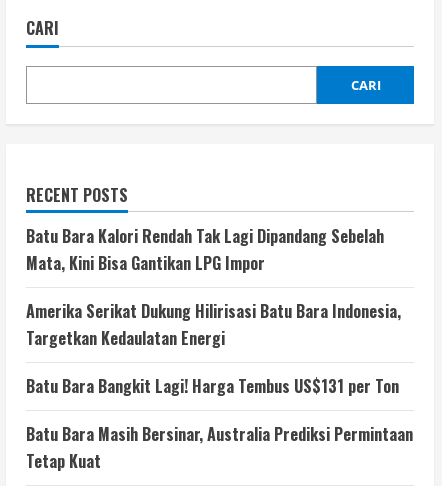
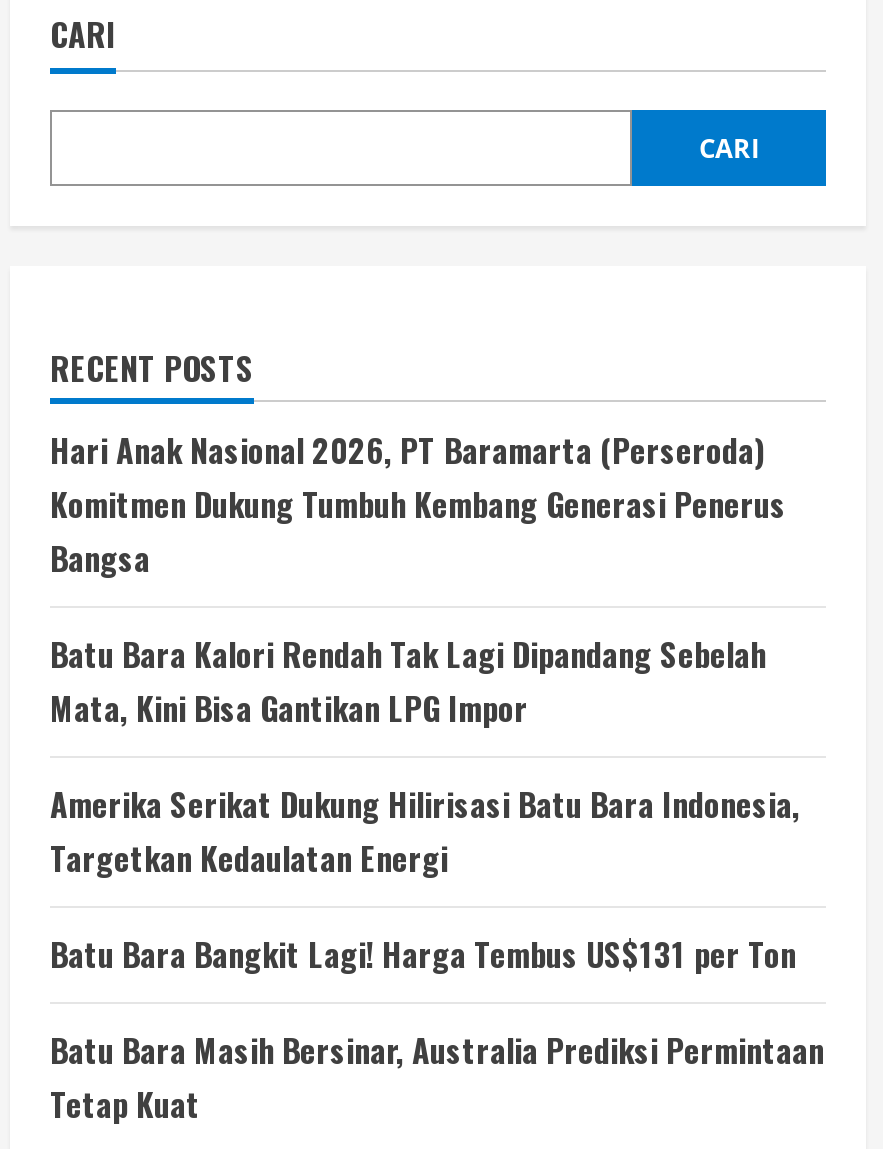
none -> [50,427,786,583] Hari Anak Nasional 2026, PT Baramarta (Perseroda) | Komitmen Dukung Tumbuh Kembang Generasi Penerus | Bangsa

